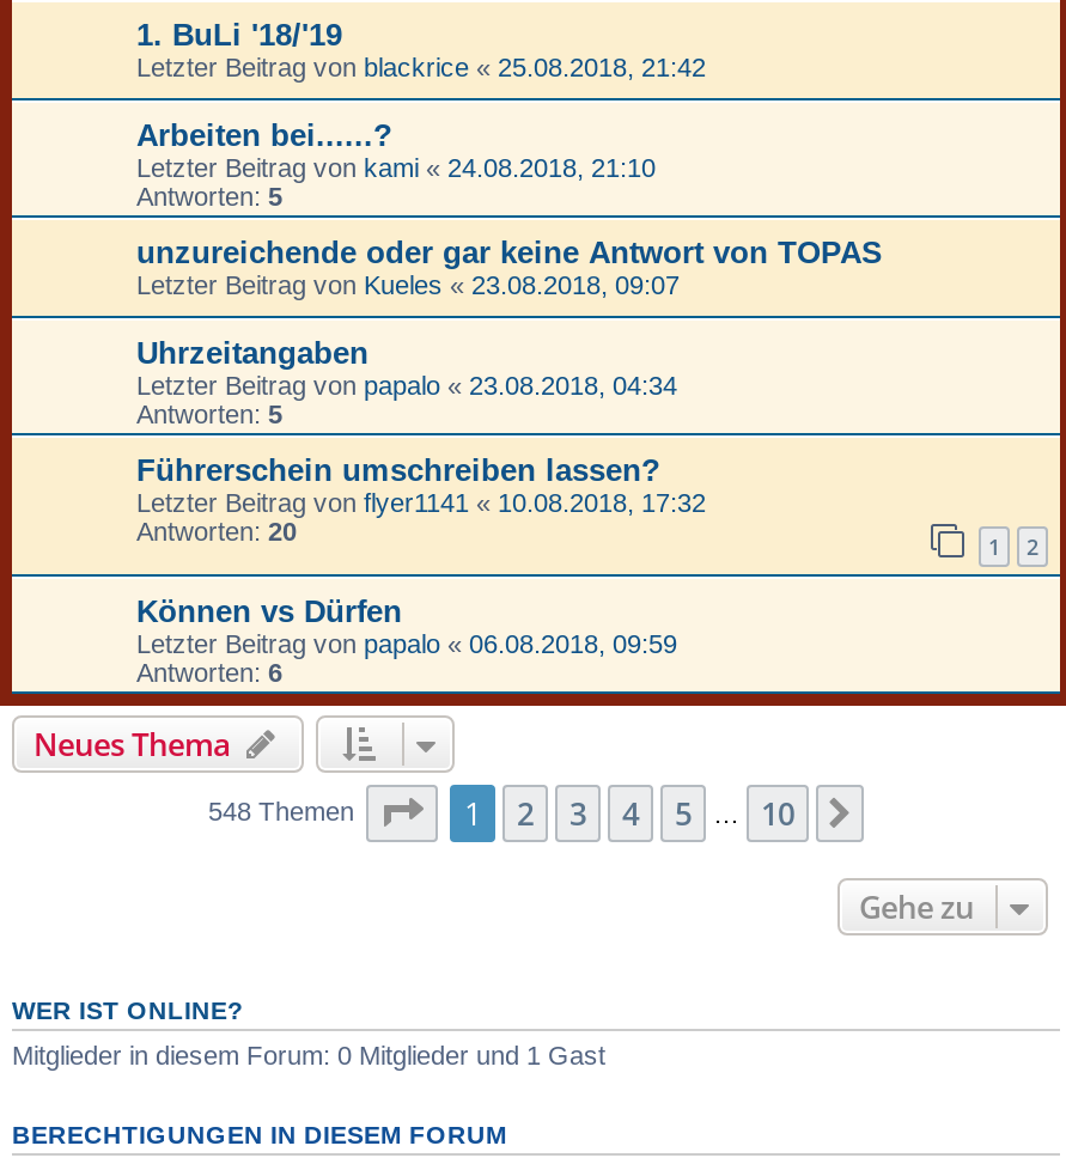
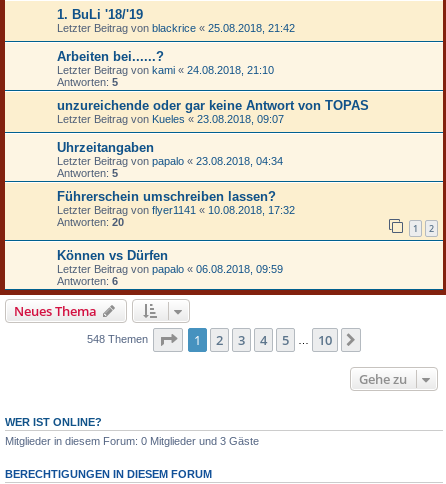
[12,1041,605,1069] Mitglieder in diesem Forum: 0 Mitglieder und 1 Gast -> [5,435,259,447] Mitglieder in diesem Forum: 0 Mitglieder und 3 Gäste

